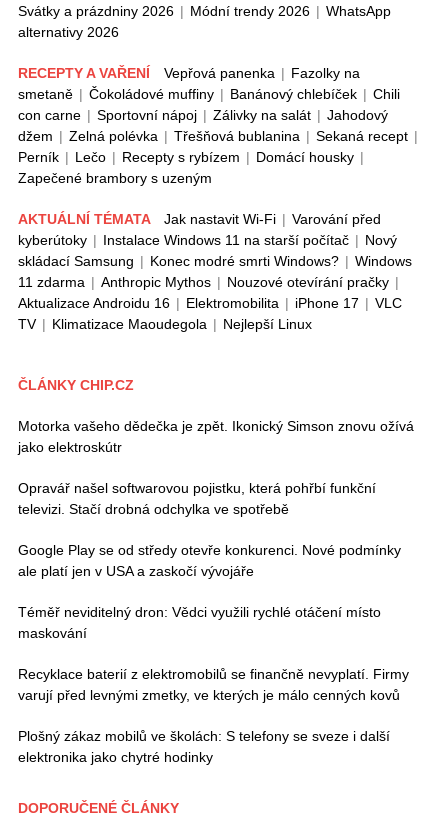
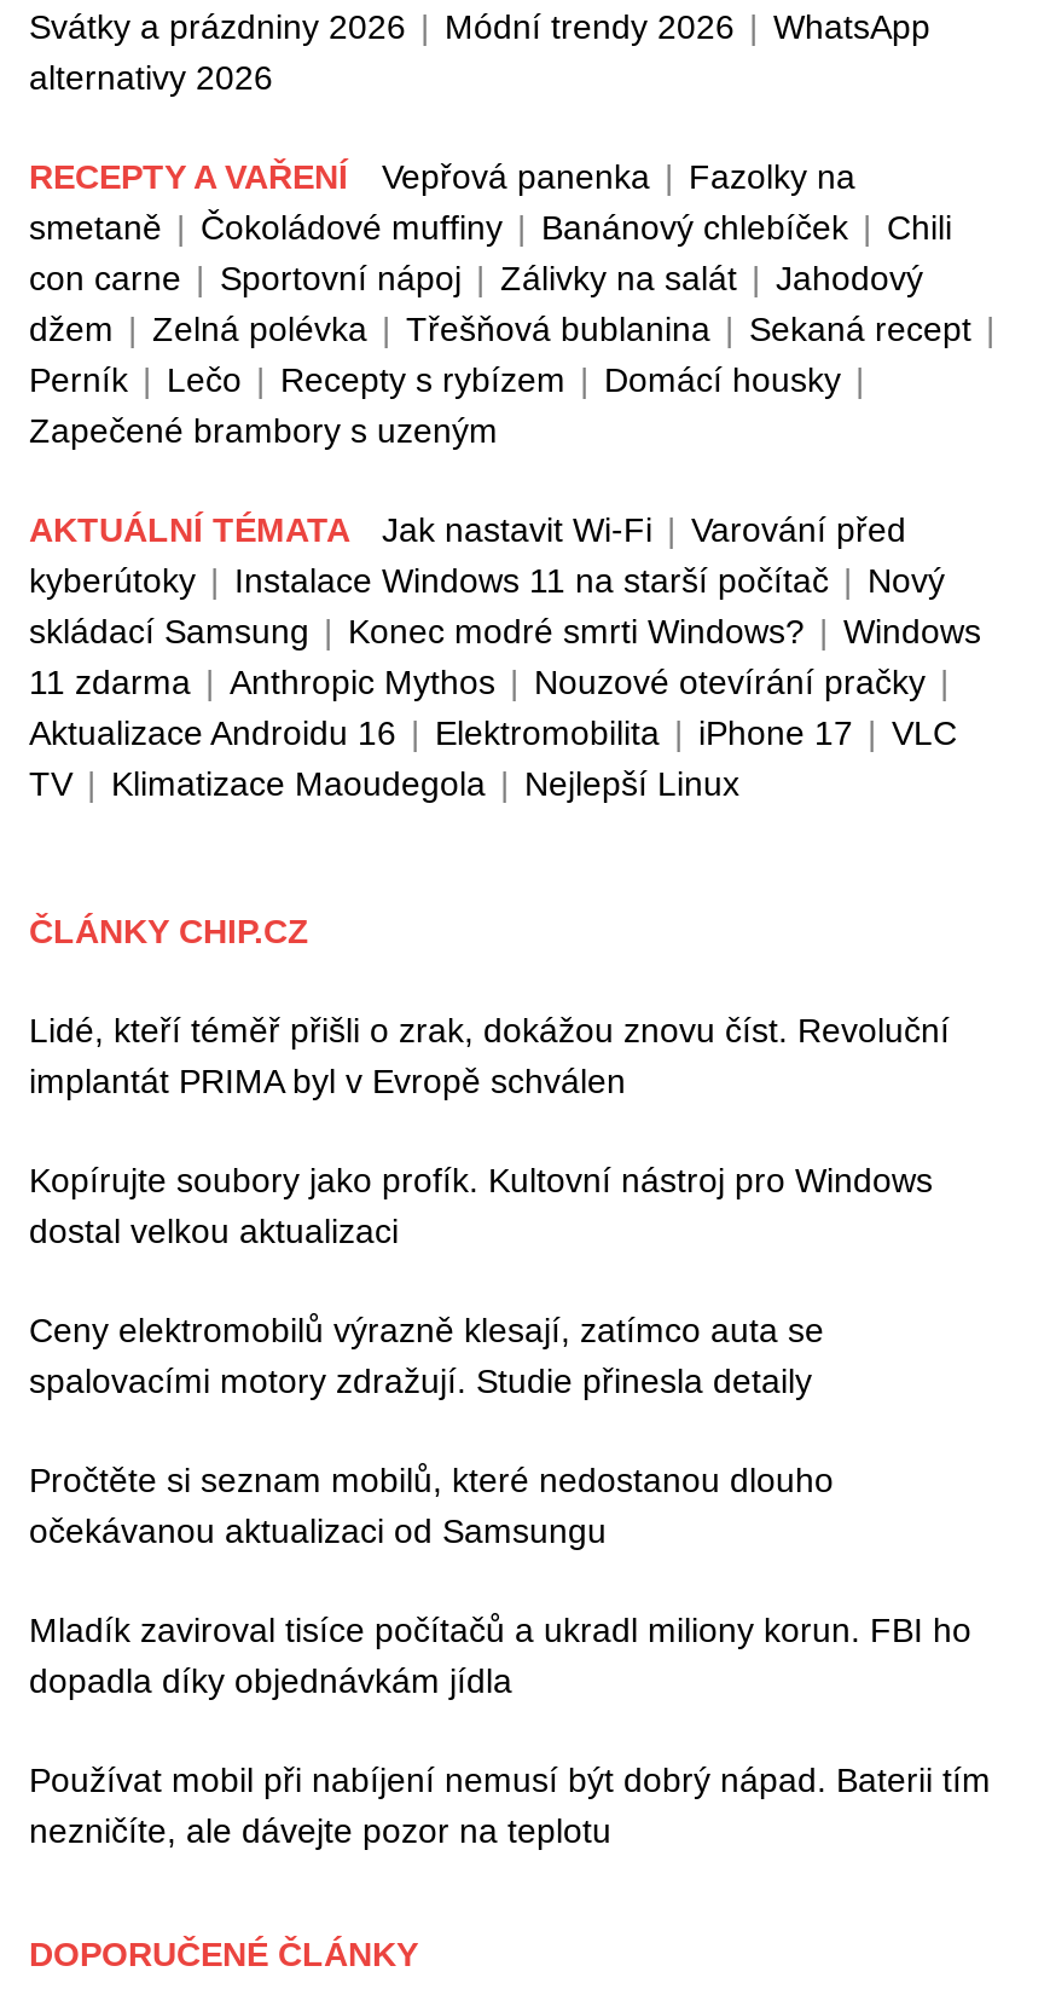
[18,418,414,455] Motorka vašeho dědečka je zpět. Ikonický Simson znovu ožívá | jako elektroskútr -> [29,1011,950,1101] Lidé, kteří téměř přišli o zrak, dokážou znovu číst. Revoluční | implantát PRIMA byl v Evropě schválen
[18,480,376,517] Opravář našel softwarovou pojistku, která pohřbí funkční | televizi. Stačí drobná odchylka ve spotřebě -> [29,1161,933,1251] Kopírujte soubory jako profík. Kultovní nástroj pro Windows | dostal velkou aktualizaci
[18,542,401,579] Google Play se od středy otevře konkurenci. Nové podmínky | ale platí jen v USA a zaskočí vývojáře -> [29,1311,824,1401] Ceny elektromobilů výrazně klesají, zatímco auta se | spalovacími motory zdražují. Studie přinesla detaily
[18,604,381,641] Téměř neviditelný dron: Vědci využili rychlé otáčení místo | maskování -> [29,1461,834,1551] Pročtěte si seznam mobilů, které nedostanou dlouho | očekávanou aktualizaci od Samsungu
[18,666,409,703] Recyklace baterií z elektromobilů se finančně nevyplatí. Firmy | varují před levnými zmetky, ve kterých je málo cenných kovů -> [29,1611,971,1701] Mladík zaviroval tisíce počítačů a ukradl miliony korun. FBI ho | dopadla díky objednávkám jídla
[18,728,390,765] Plošný zákaz mobilů ve školách: S telefony se sveze i další | elektronika jako chytré hodinky -> [29,1761,991,1850] Používat mobil při nabíjení nemusí být dobrý nápad. Baterii tím | nezničíte, ale dávejte pozor na teplotu

